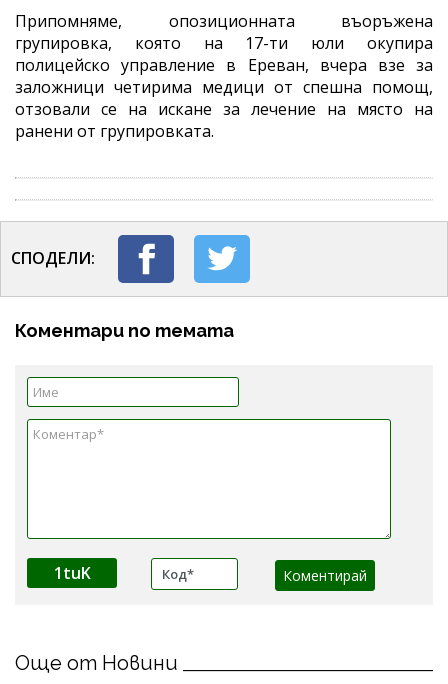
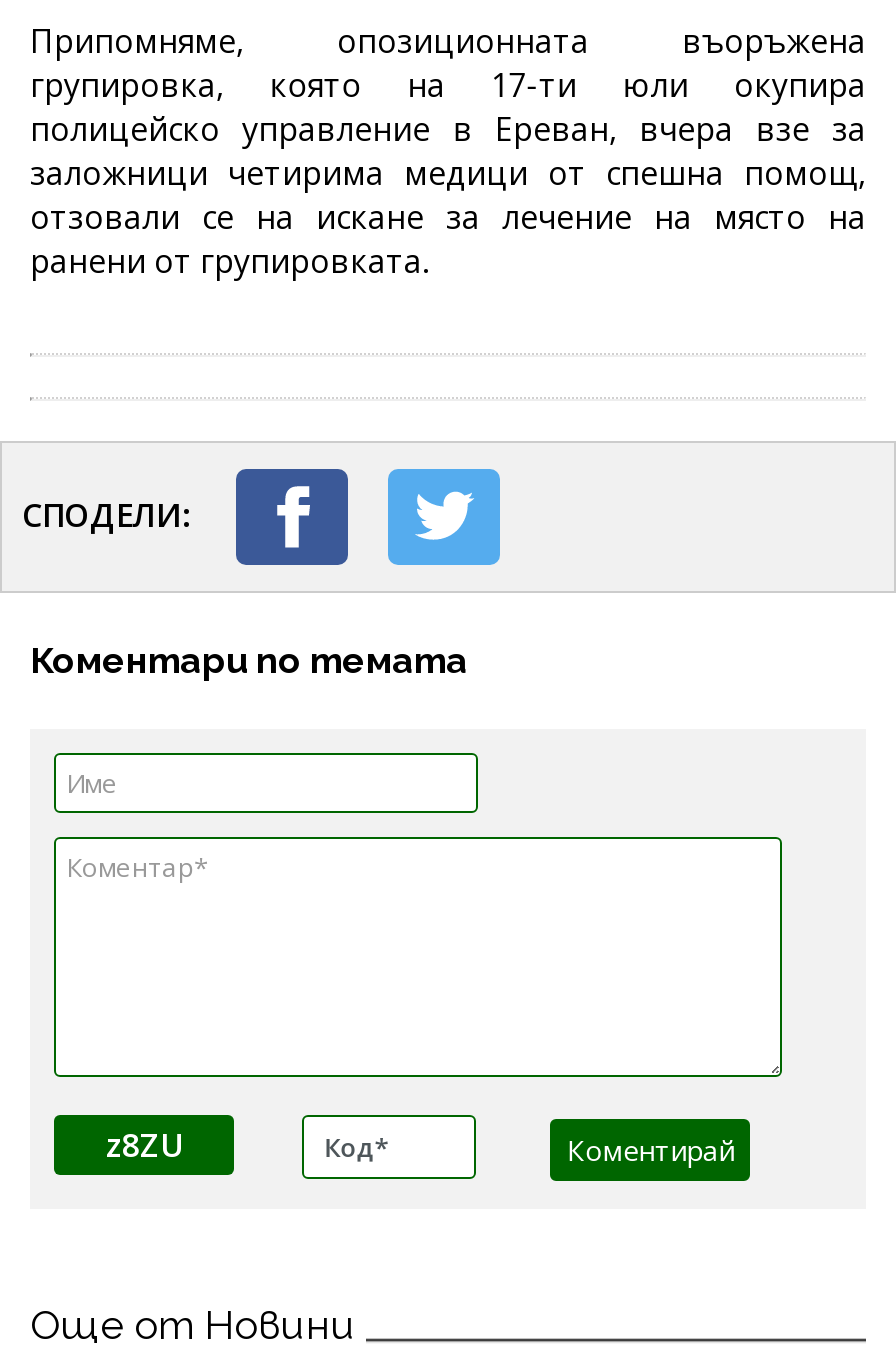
[53,562,90,584] 1tuK -> [106,1123,182,1167] z8ZU

